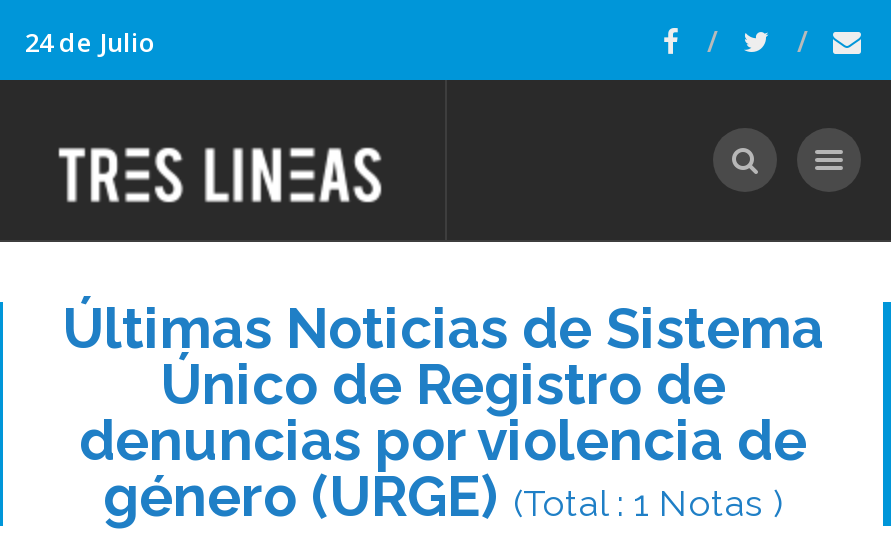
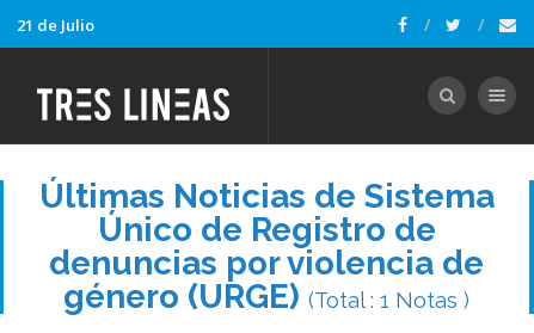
[25,24,155,60] 24 de Julio -> [17,14,94,36] 21 de Julio

